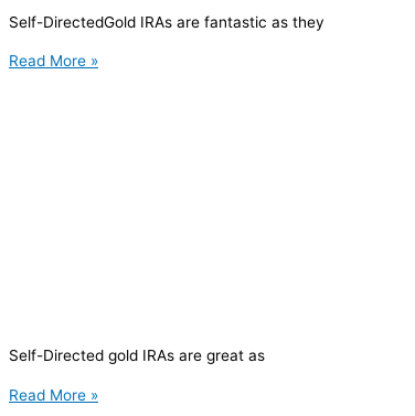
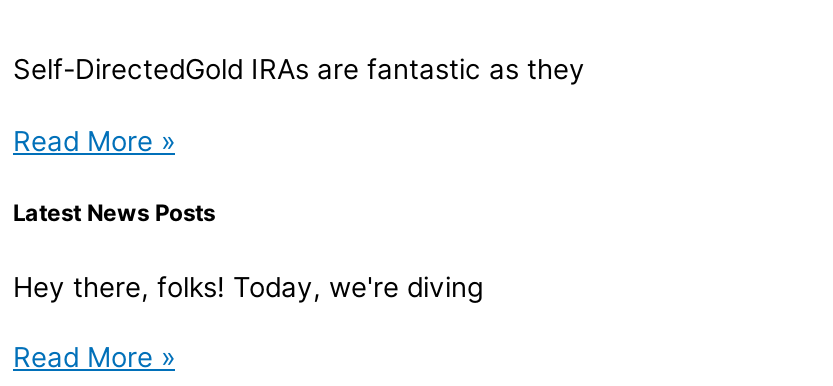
[9,346,265,364] Self-Directed gold IRAs are great as -> [13,198,483,302] Latest News Posts | Hey there, folks! Today, we're diving

